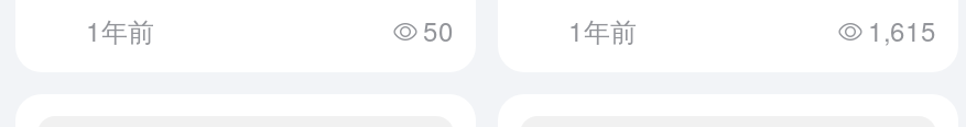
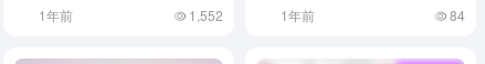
[423,11,454,48] 50 -> [189,5,223,24] 1,552
[868,11,936,48] 1,615 -> [450,5,465,24] 84

